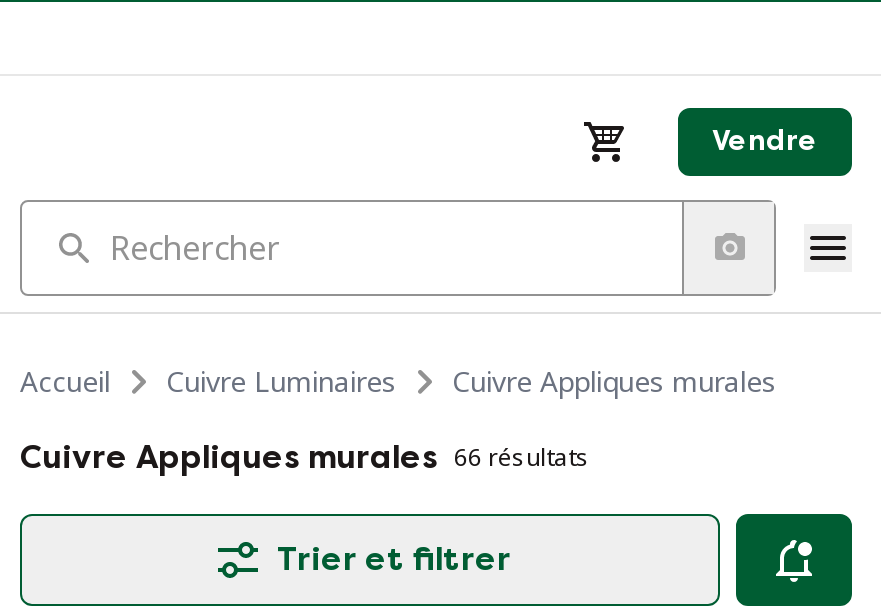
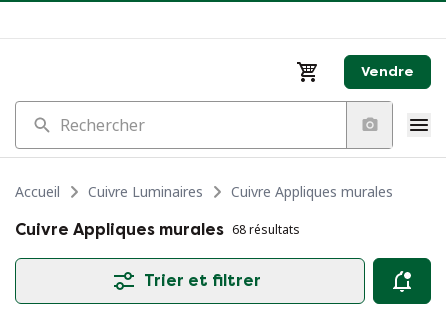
[20,438,590,476] Cuivre Appliques murales 66 résultats -> [15,220,300,239] Cuivre Appliques murales 68 résultats

